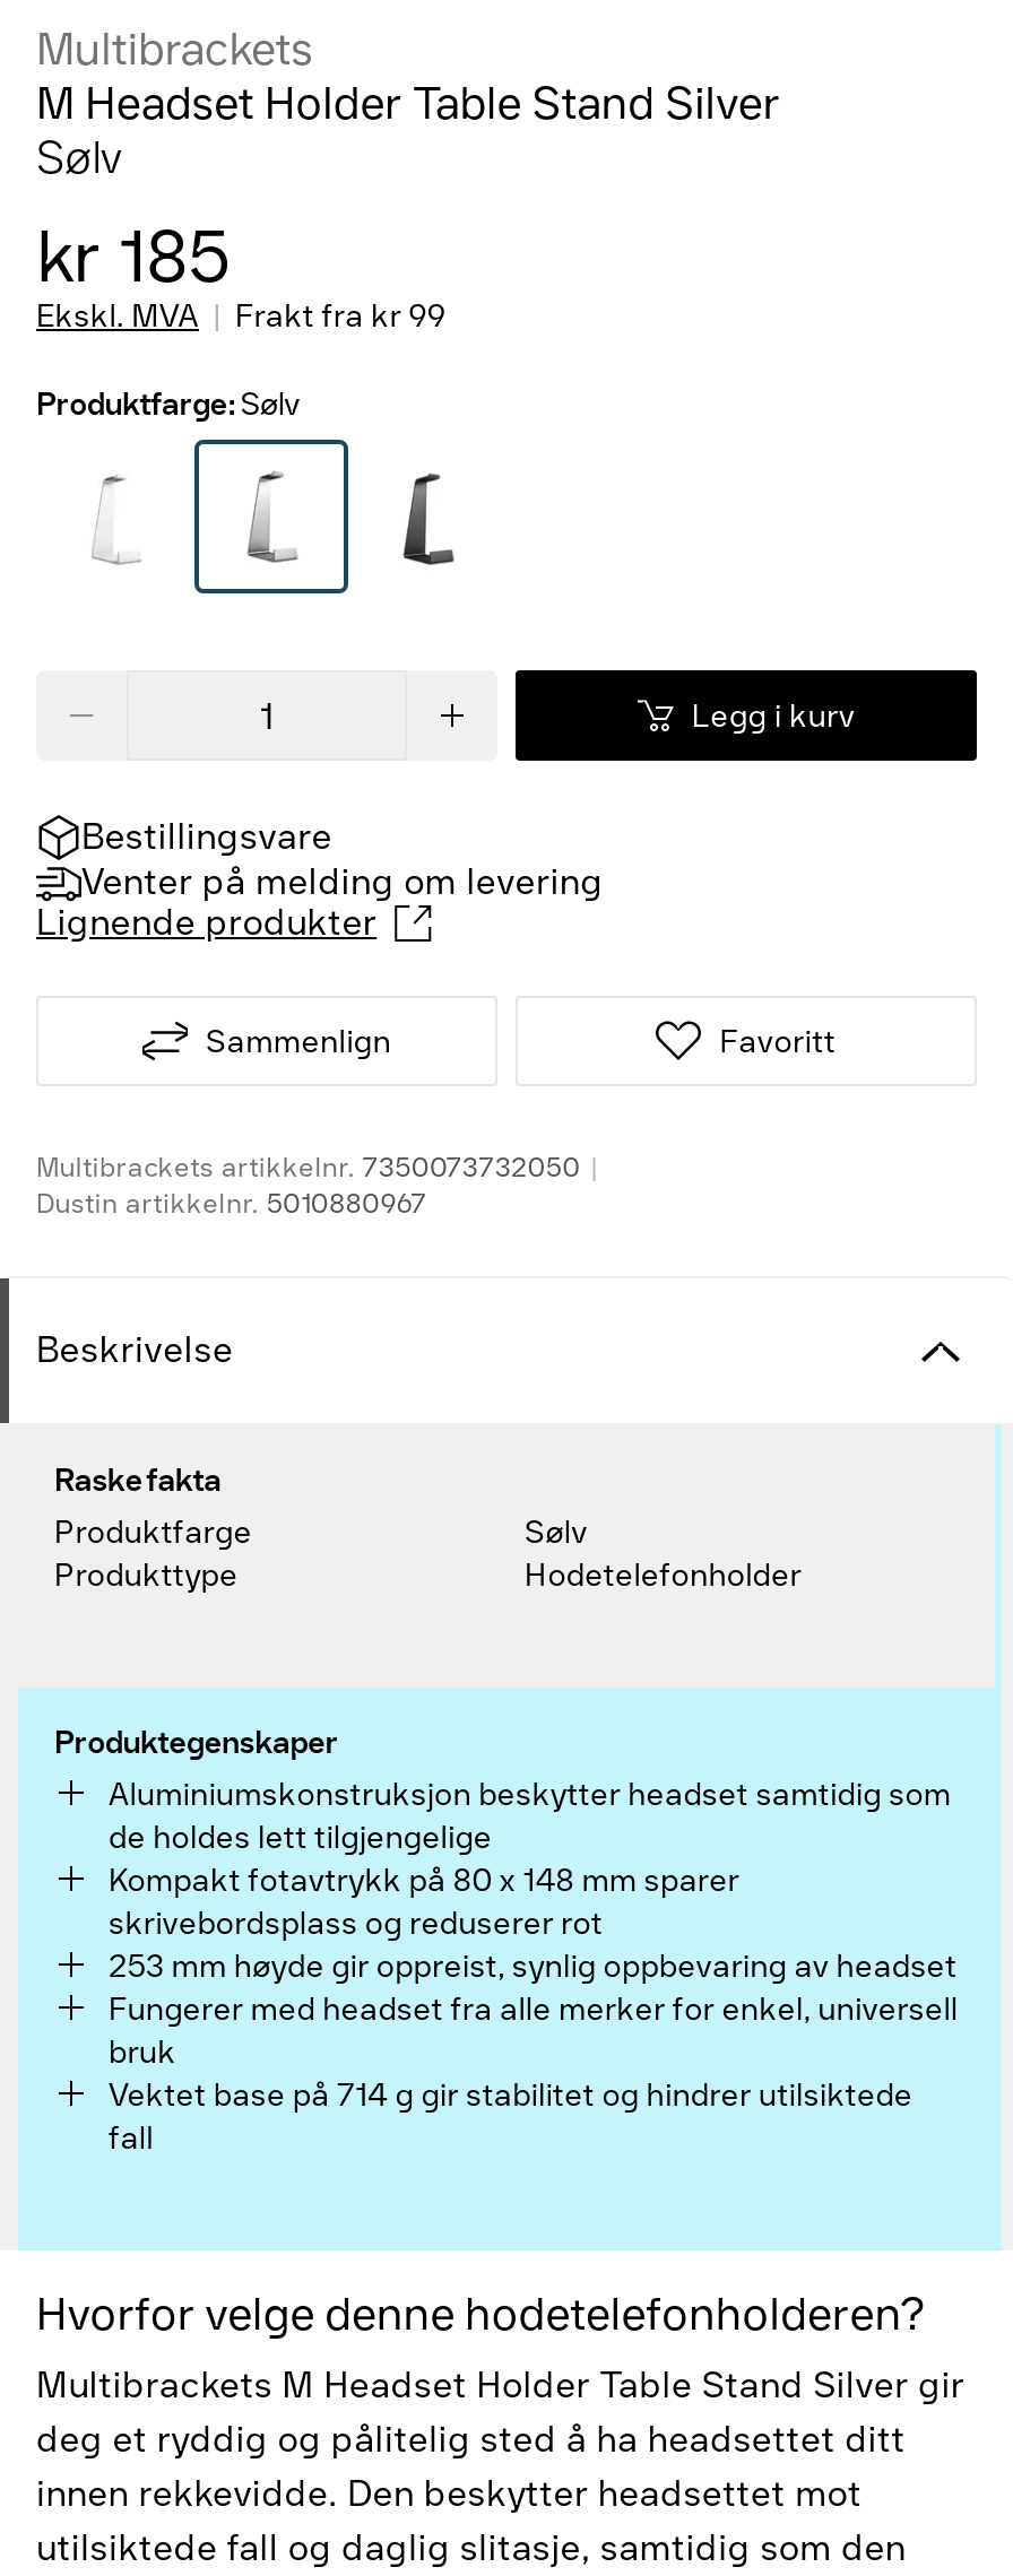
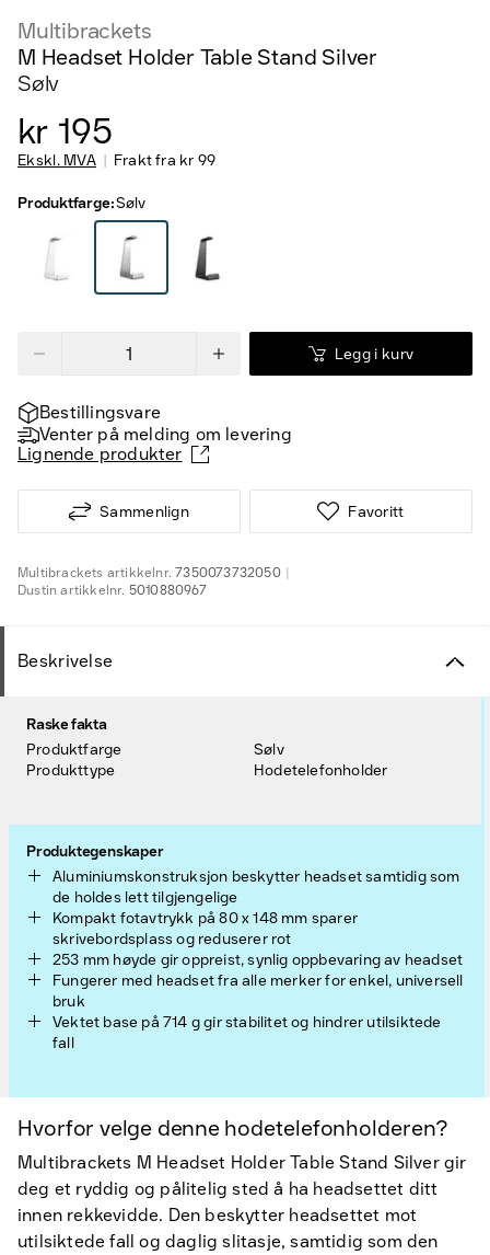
[36,215,231,300] kr 185 -> [17,111,113,153] kr 195

